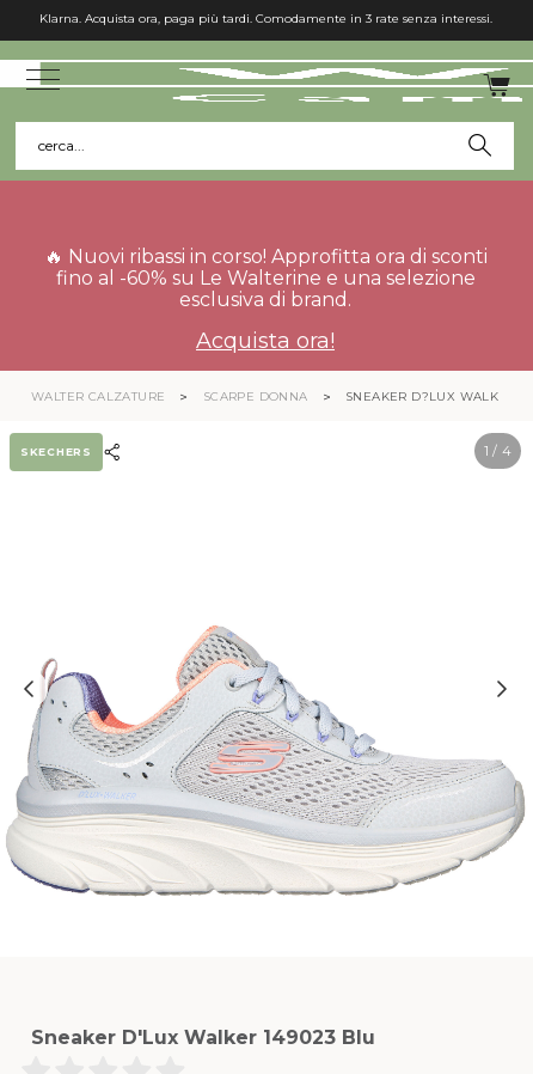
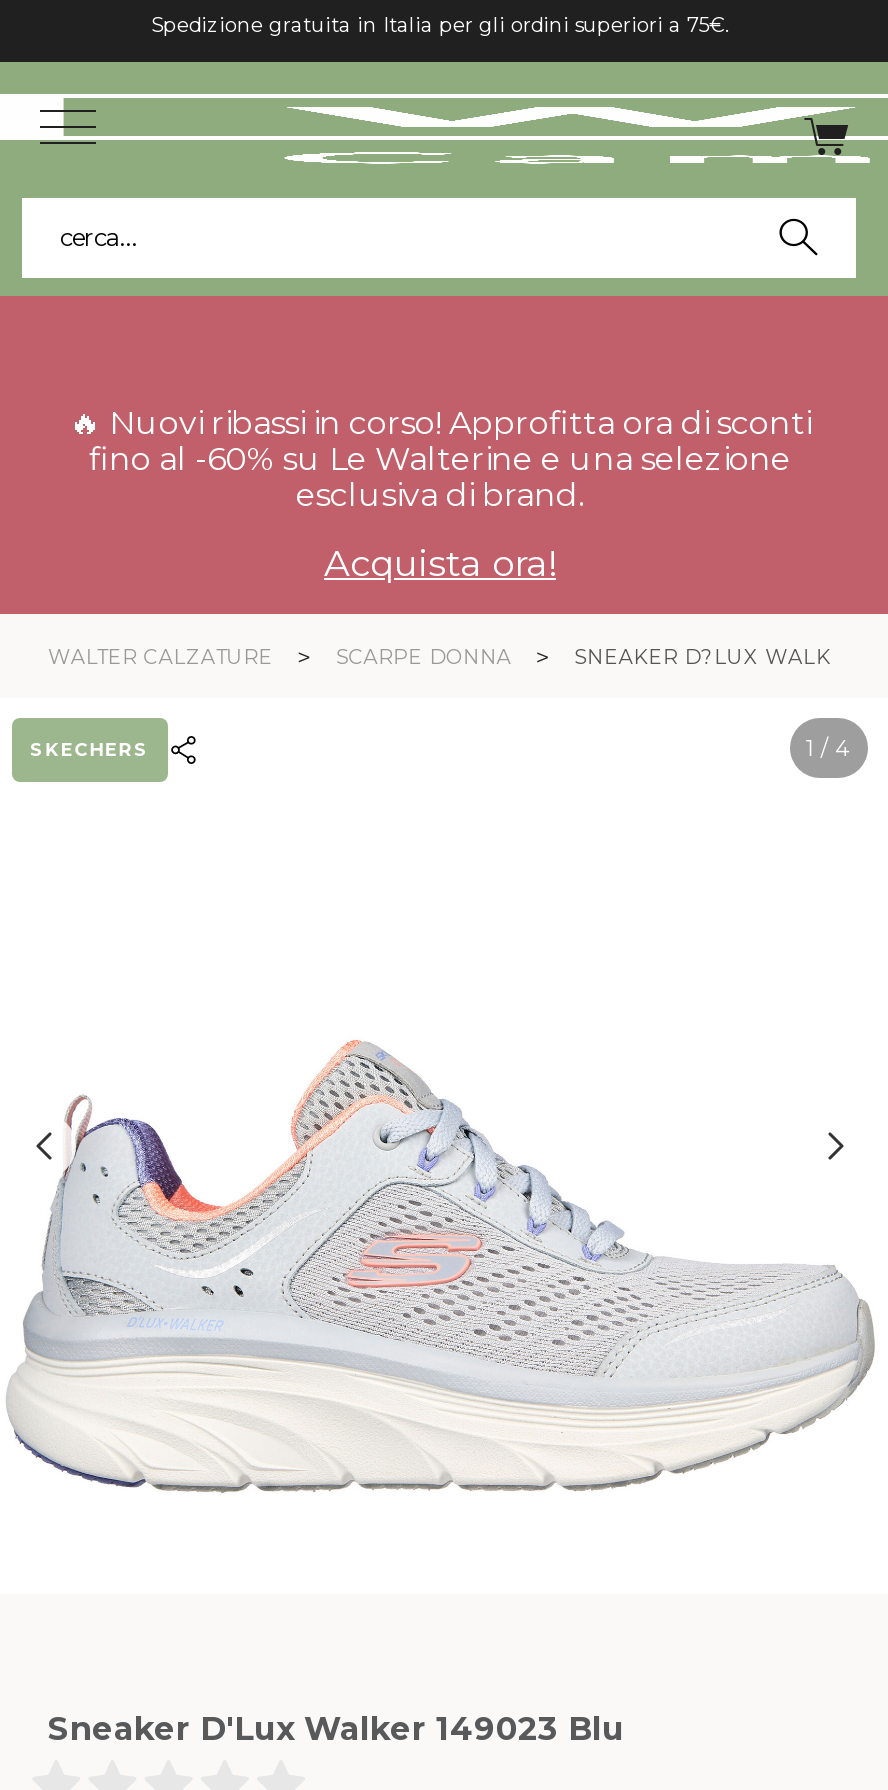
[39,11,492,26] Klarna. Acquista ora, paga più tardi. Comodamente in 3 rate senza interessi. -> [151,12,729,38] Spedizione gratuita in Italia per gli ordini superiori a 75€.

